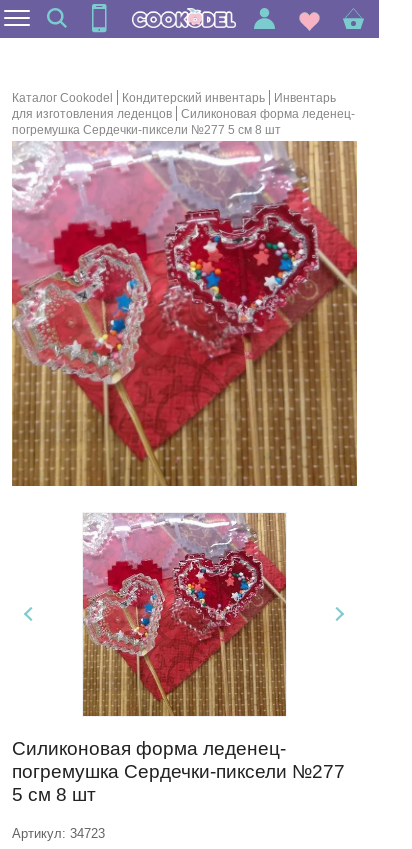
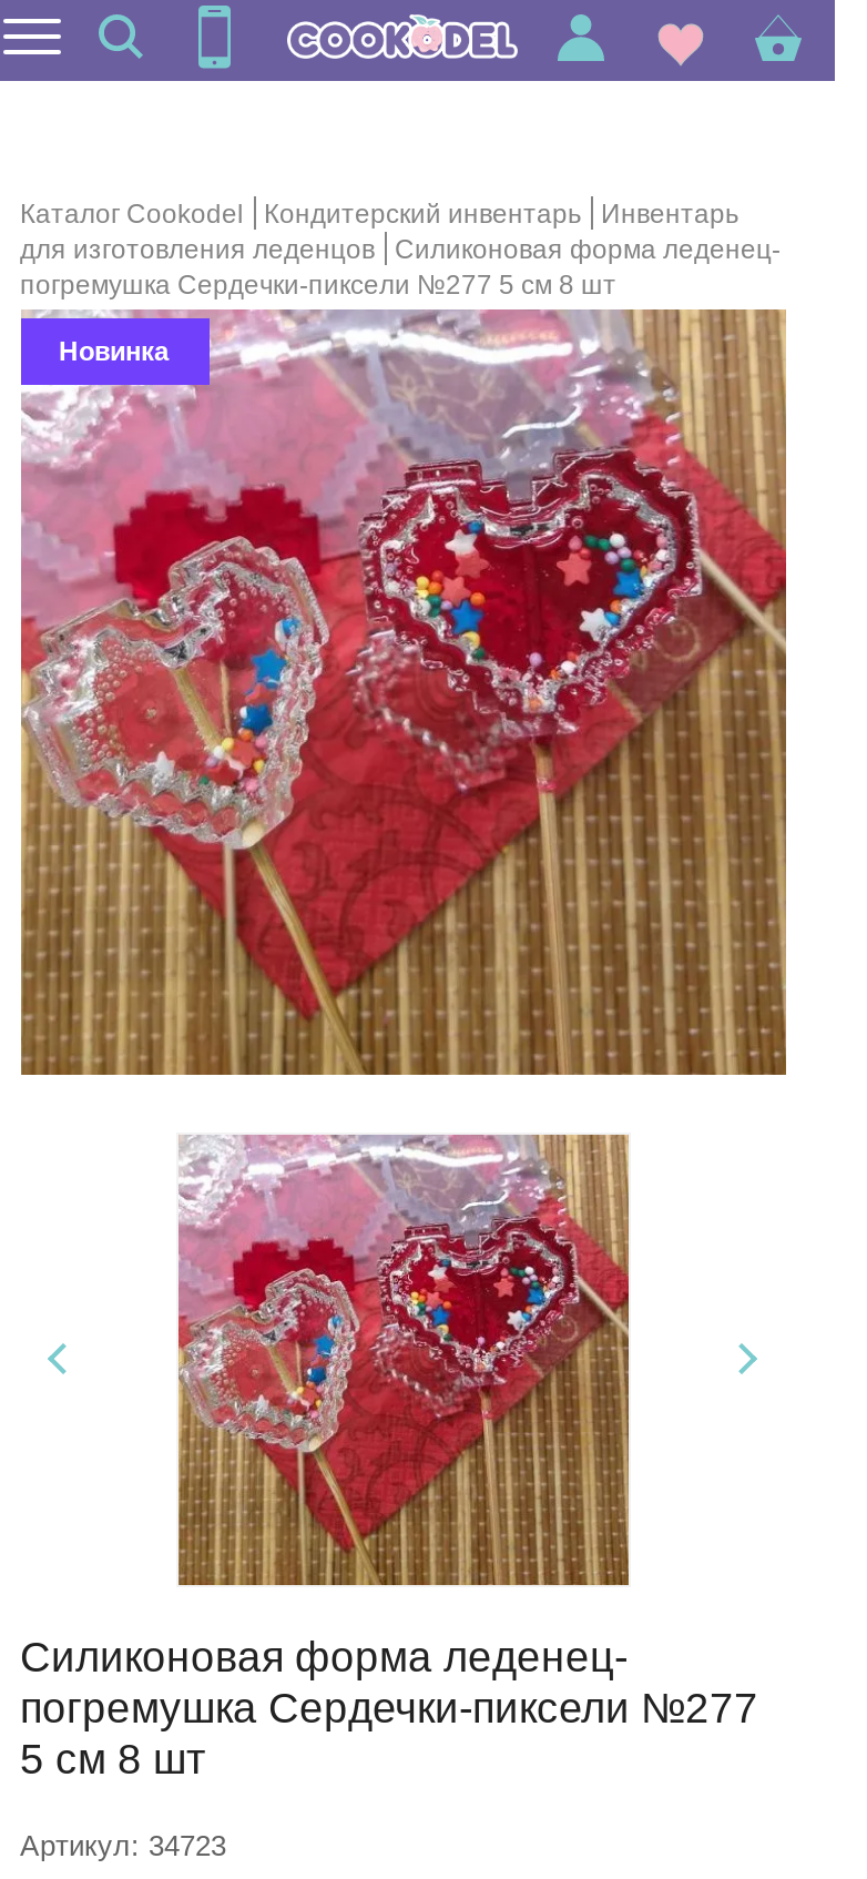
none -> [59,335,170,366] Новинка

